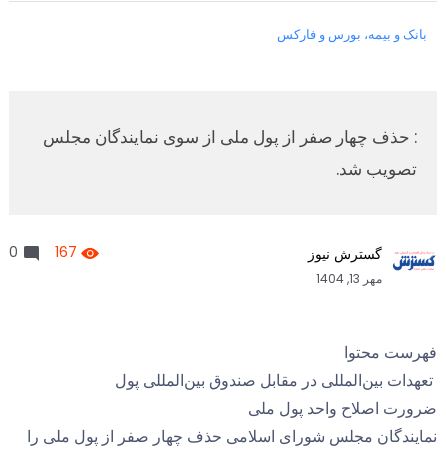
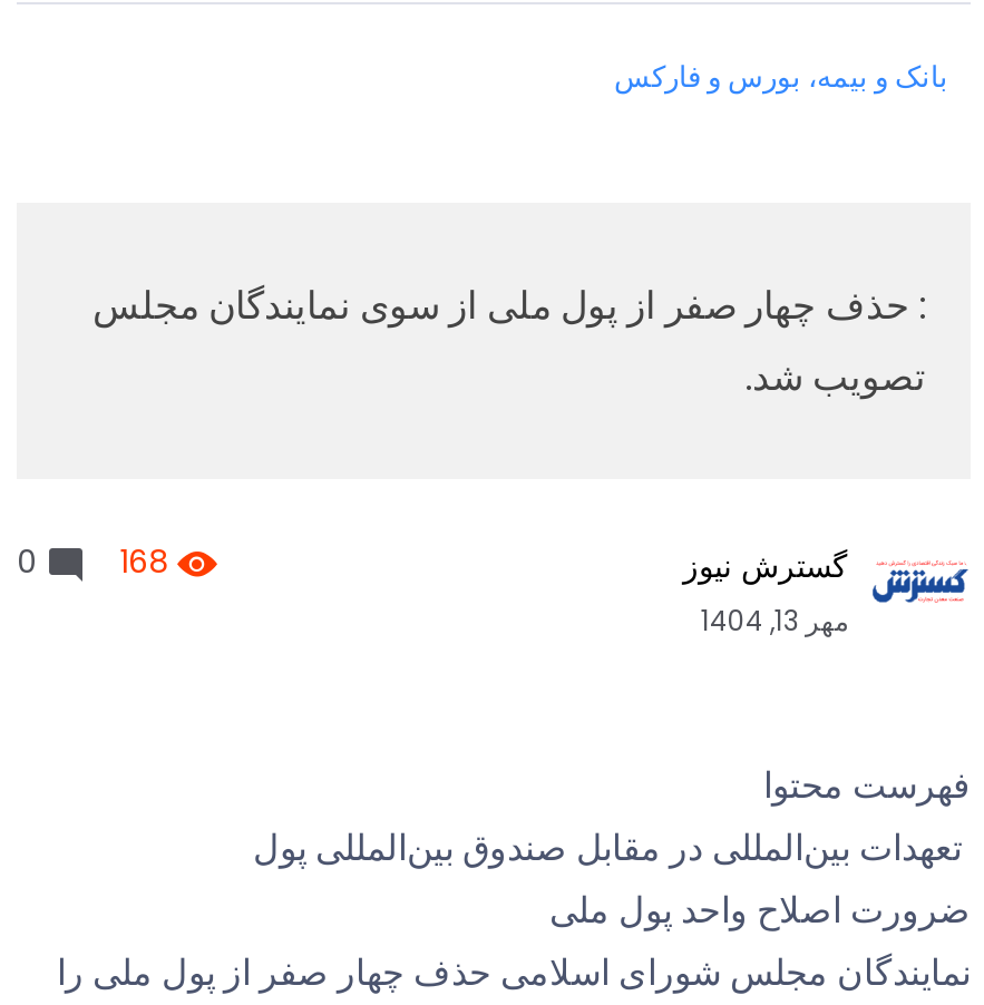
[9,242,77,262] 0 167 -> [17,540,168,585] 0 168

